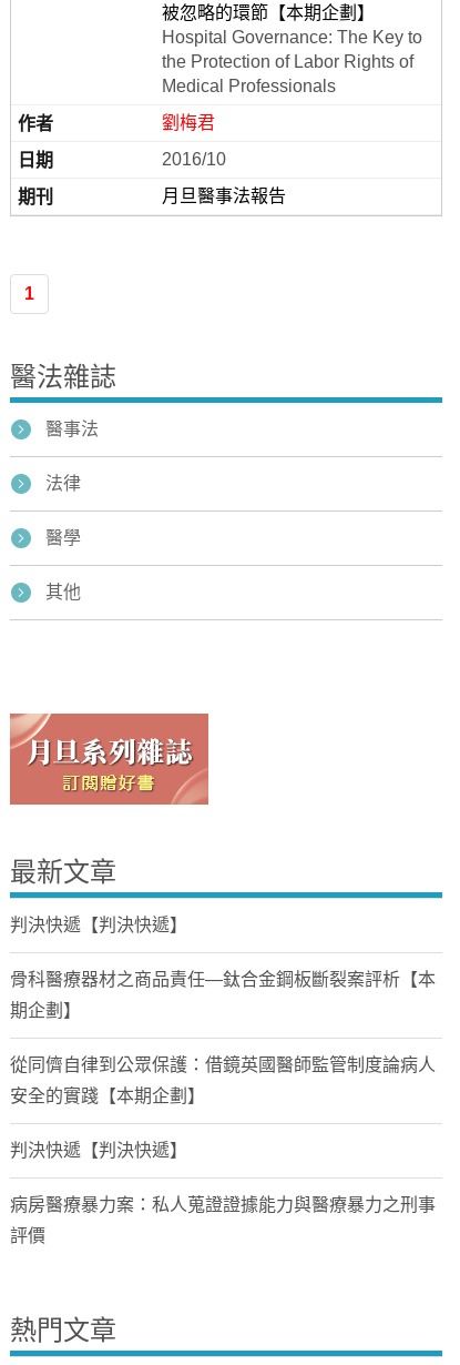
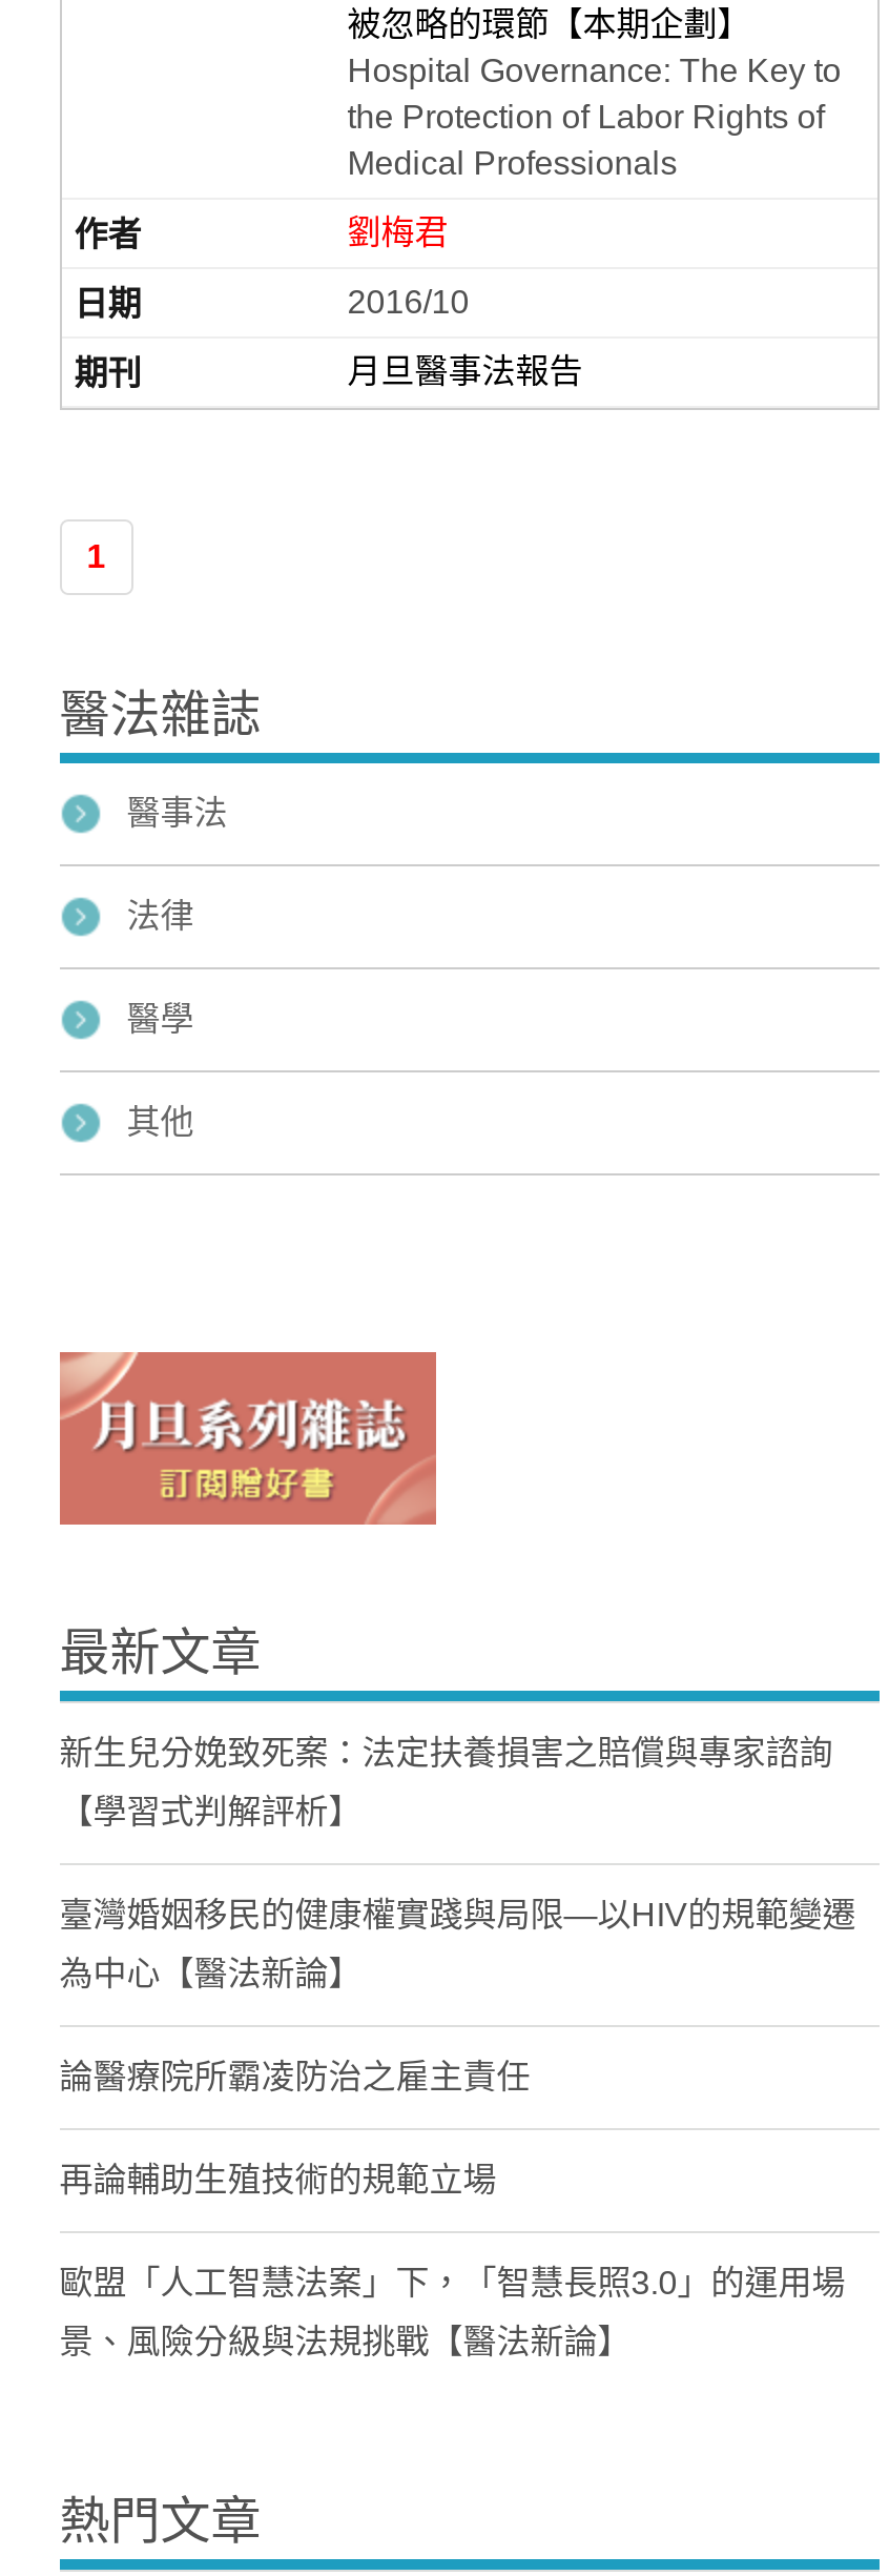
[10,916,187,934] 判決快遞【判決快遞】 -> [59,1735,833,1771] 新生兒分娩致死案：法定扶養損害之賠償與專家諮詢
[10,970,435,989] 骨科醫療器材之商品責任—鈦合金鋼板斷裂案評析【本 -> [59,1794,362,1829] 【學習式判解評析】
[10,1001,81,1020] 期企劃】 -> [59,1897,856,1933] 臺灣婚姻移民的健康權實踐與局限—以HIV的規範變遷
[10,1055,435,1074] 從同儕自律到公眾保護：借鏡英國醫師監管制度論病人 -> [59,1956,362,1991] 為中心【醫法新論】
[10,1086,205,1105] 安全的實踐【本期企劃】 -> [59,2059,530,2094] 論醫療院所霸凌防治之雇主責任
[10,1141,187,1160] 判決快遞【判決快遞】 -> [59,2162,497,2197] 再論輔助生殖技術的規範立場
[10,1195,435,1214] 病房醫療暴力案：私人蒐證證據能力與醫療暴力之刑事 -> [59,2265,845,2301] 歐盟「人工智慧法案」下，「智慧長照3.0」的運用場
[10,1226,45,1245] 評價 -> [59,2324,631,2359] 景、風險分級與法規挑戰【醫法新論】

